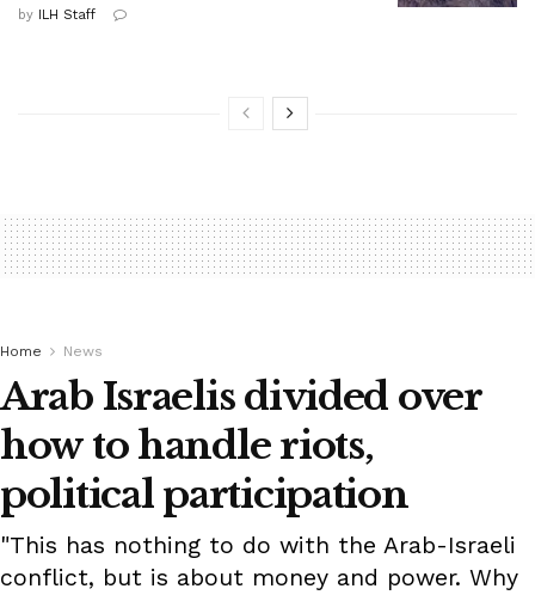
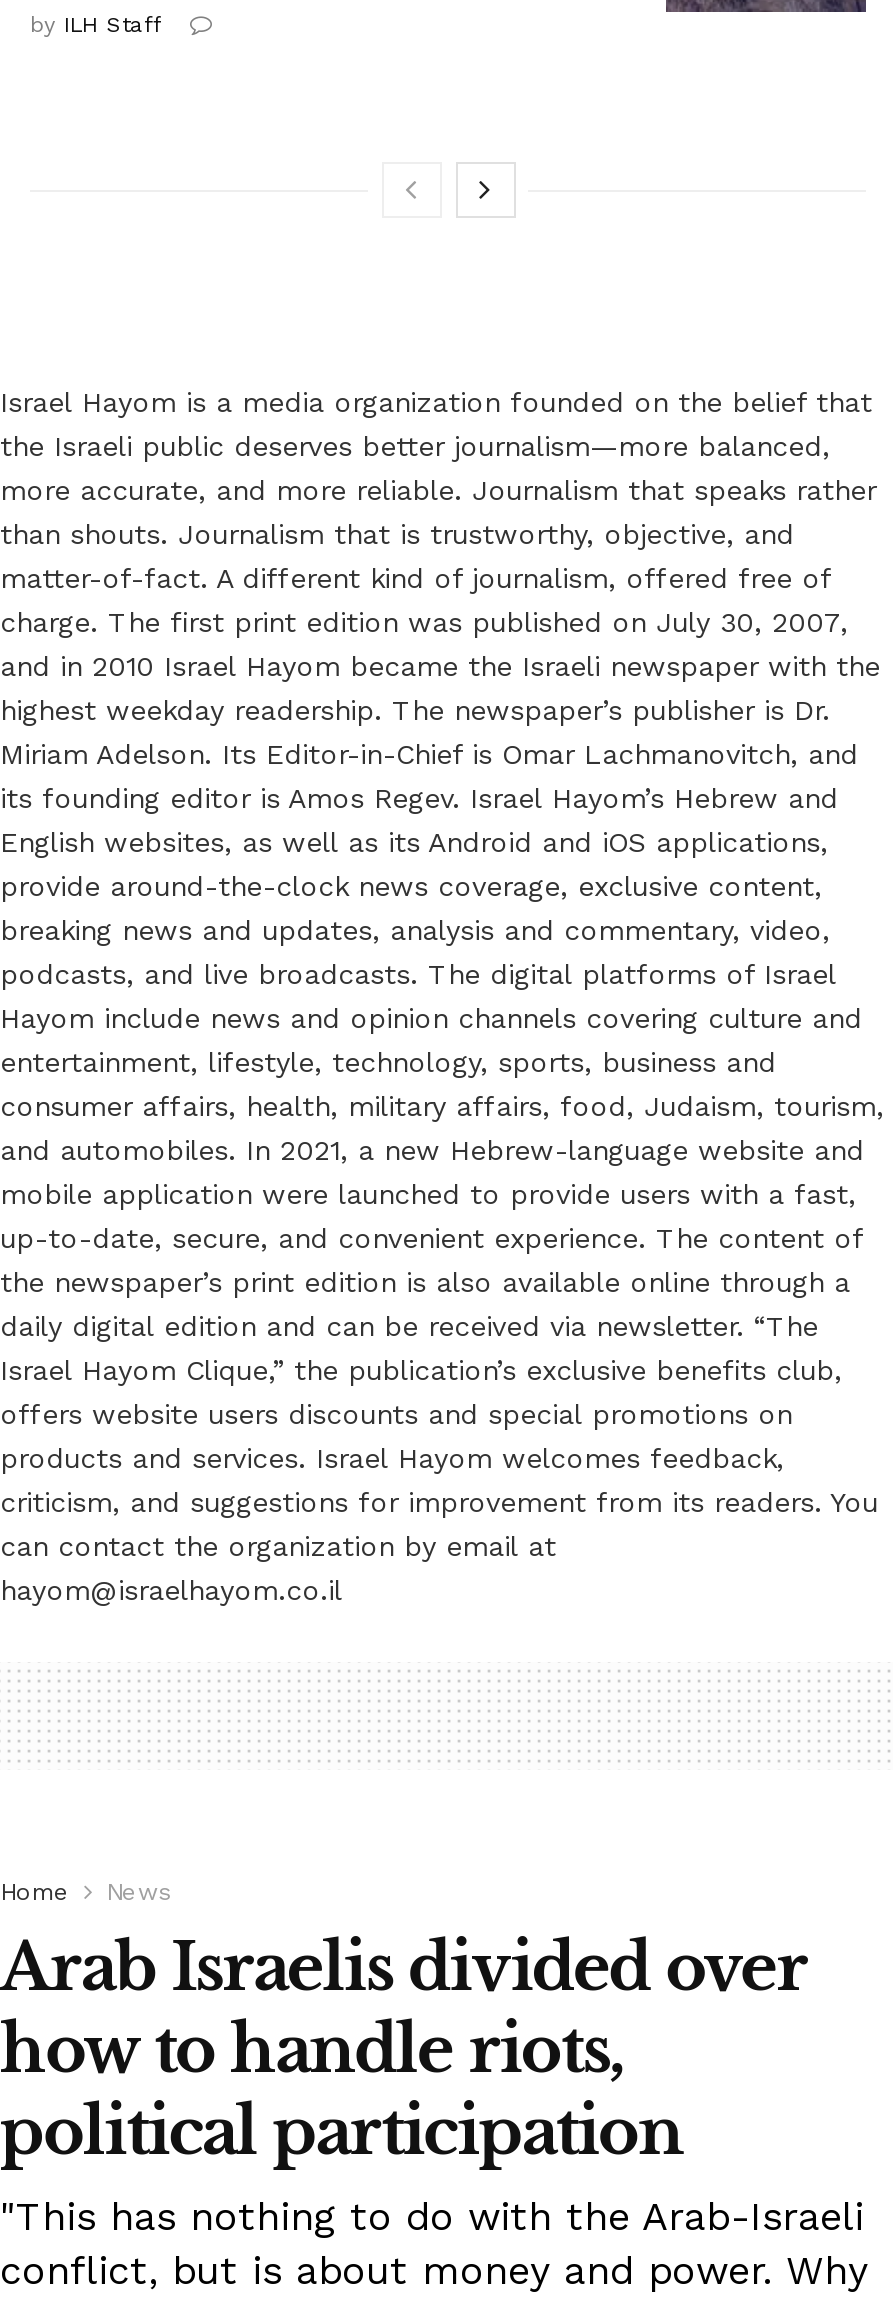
none -> [0,387,884,1607] Israel Hayom is a media organization founded on the belief that | the Israeli public deserves better journalism—more balanced, | more accurate, and more reliable. Journalism that speaks rather | than shouts. Journalism that is trustworthy, objective, and | matter-of-fact. A different kind of journalism, offered free of | charge. The first print edition was published on July 30, 2007, | and in 2010 Israel Hayom became the Israeli newspaper with the | highest weekday readership. The newspaper’s publisher is Dr. | Miriam Adelson. Its Editor-in-Chief is Omar Lachmanovitch, and | its founding editor is Amos Regev. Israel Hayom’s Hebrew and | English websites, as well as its Android and iOS applications, | provide around-the-clock news coverage, exclusive content, | breaking news and updates, analysis and commentary, video, | podcasts, and live broadcasts. The digital platforms of Israel | Hayom include news and opinion channels covering culture and | entertainment, lifestyle, technology, sports, business and | consumer affairs, health, military affairs, food, Judaism, tourism, | and automobiles. In 2021, a new Hebrew-language website and | mobile application were launched to provide users with a fast, | up-to-date, secure, and convenient experience. The content of | the newspaper’s print edition is also available online through a | daily digital edition and can be received via newsletter. “The | Israel Hayom Clique,” the publication’s exclusive benefits club, | offers website users discounts and special promotions on | products and services. Israel Hayom welcomes feedback, | criticism, and suggestions for improvement from its readers. You | can contact the organization by email at | hayom@israelhayom.co.il

